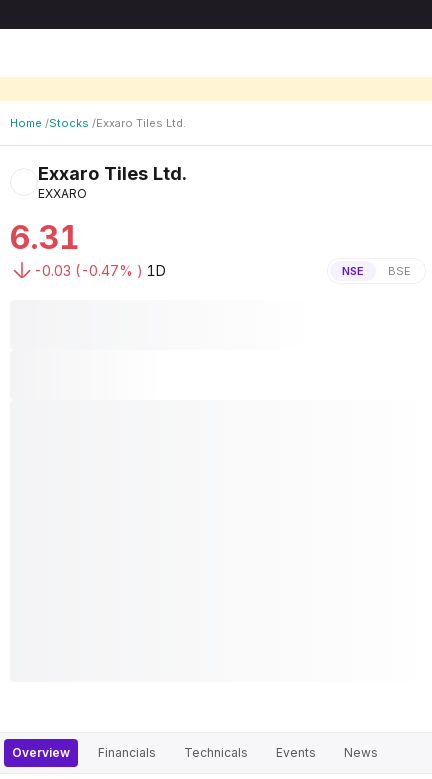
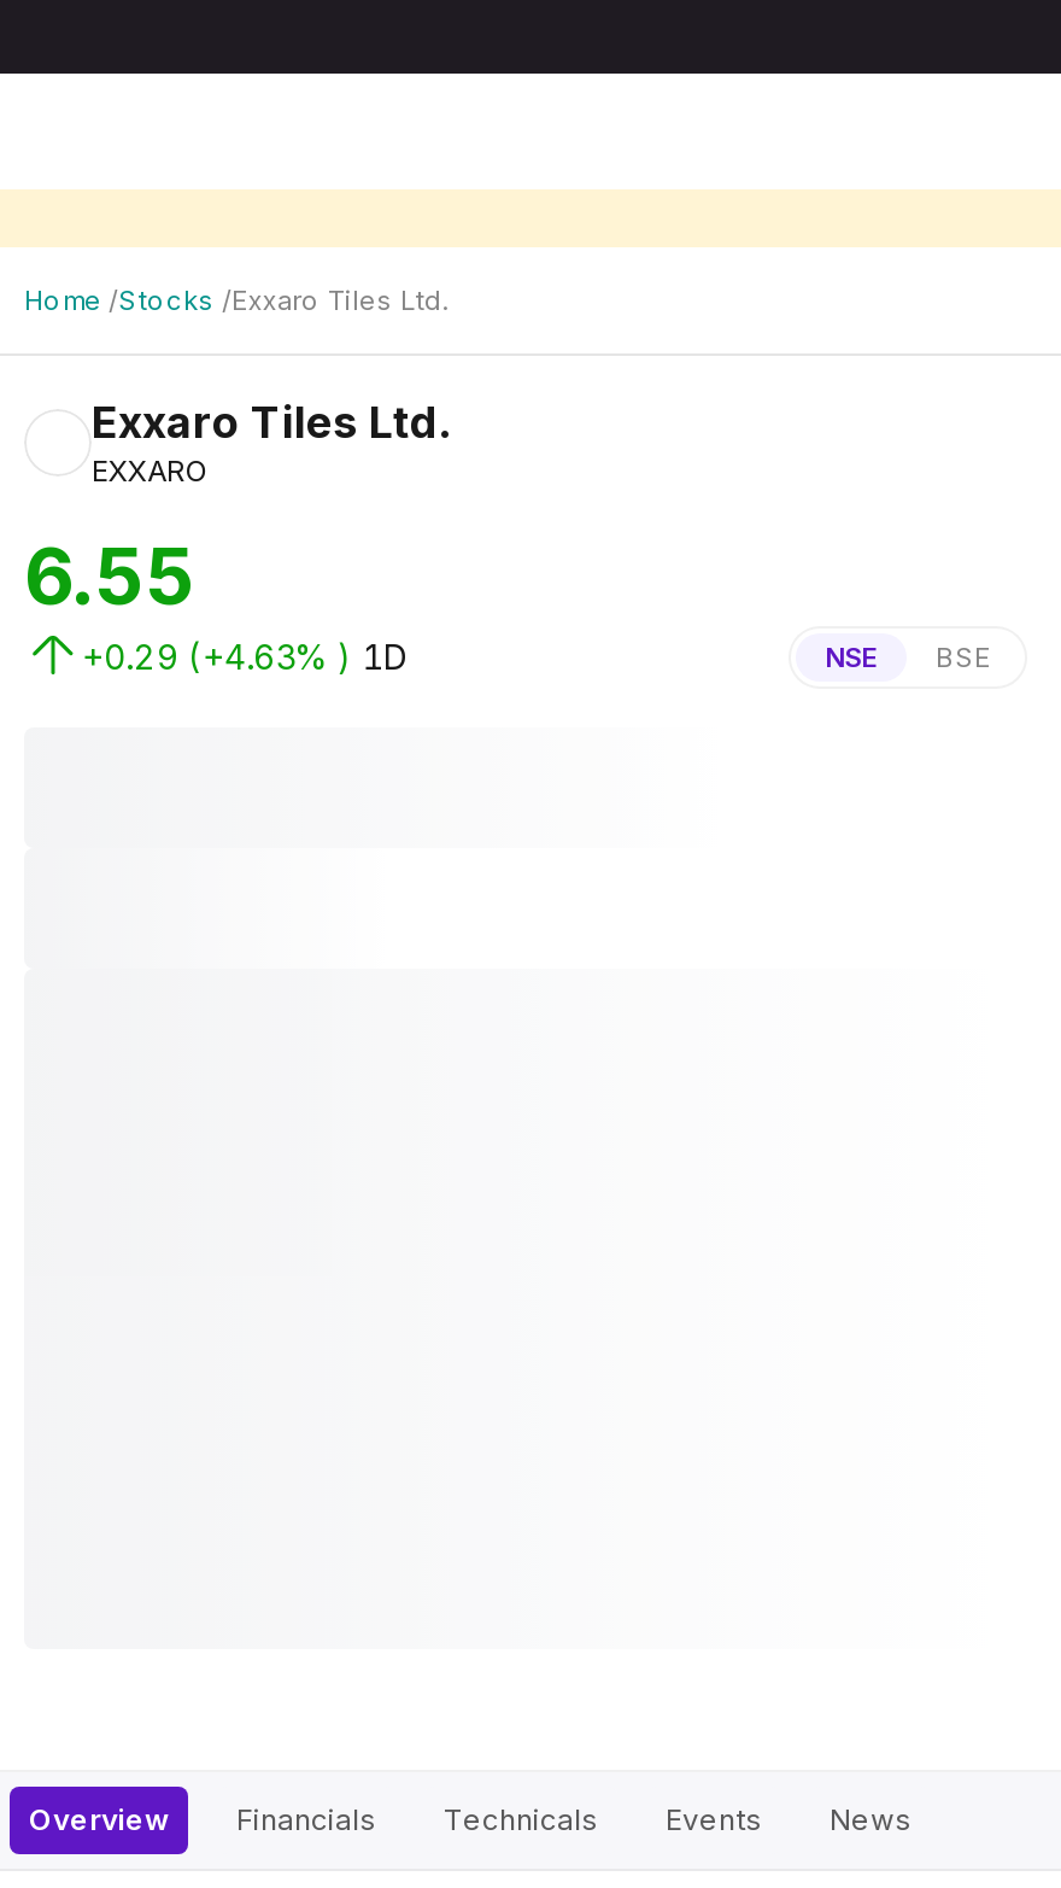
[10,218,80,257] 6.31 -> [24,530,195,624] 6.55
[34,262,166,279] -0.03 (-0.47% ) 1D -> [82,636,408,677] +0.29 (+4.63% ) 1D

